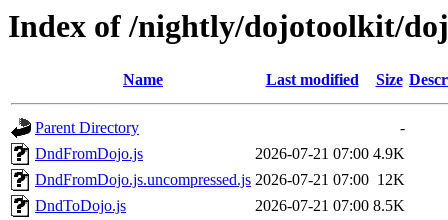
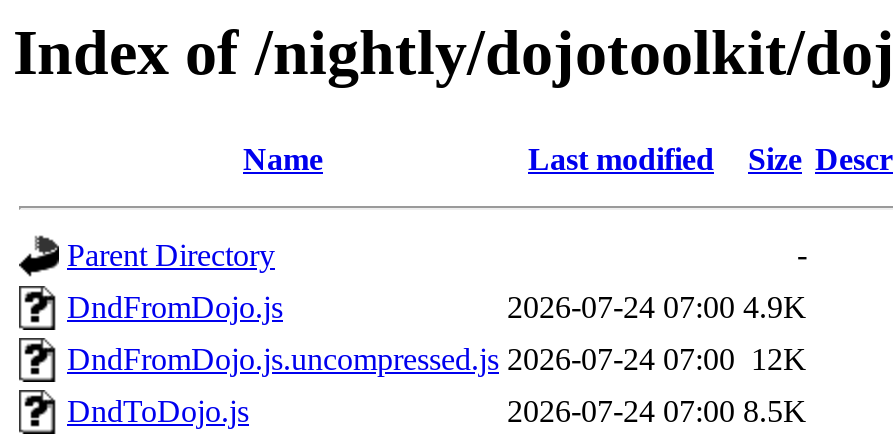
[255,145,405,162] 2026-07-21 07:00 4.9K -> [507,291,807,325] 2026-07-24 07:00 4.9K
[35,171,405,188] DndFromDojo.js.uncompressed.js 2026-07-21 07:00 12K -> [67,343,807,377] DndFromDojo.js.uncompressed.js 2026-07-24 07:00 12K
[255,197,405,214] 2026-07-21 07:00 8.5K -> [507,395,807,429] 2026-07-24 07:00 8.5K

